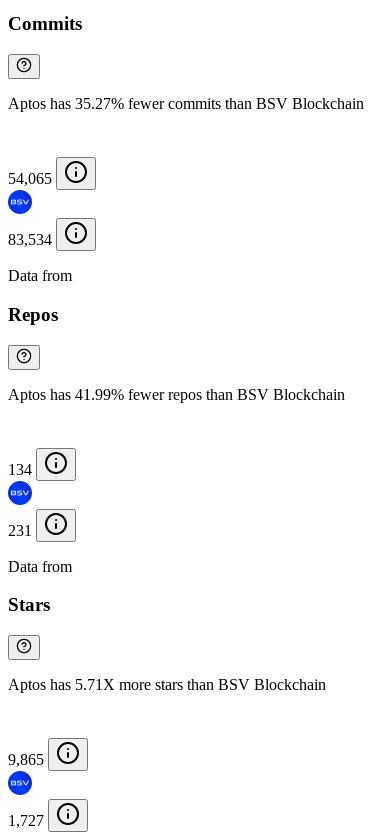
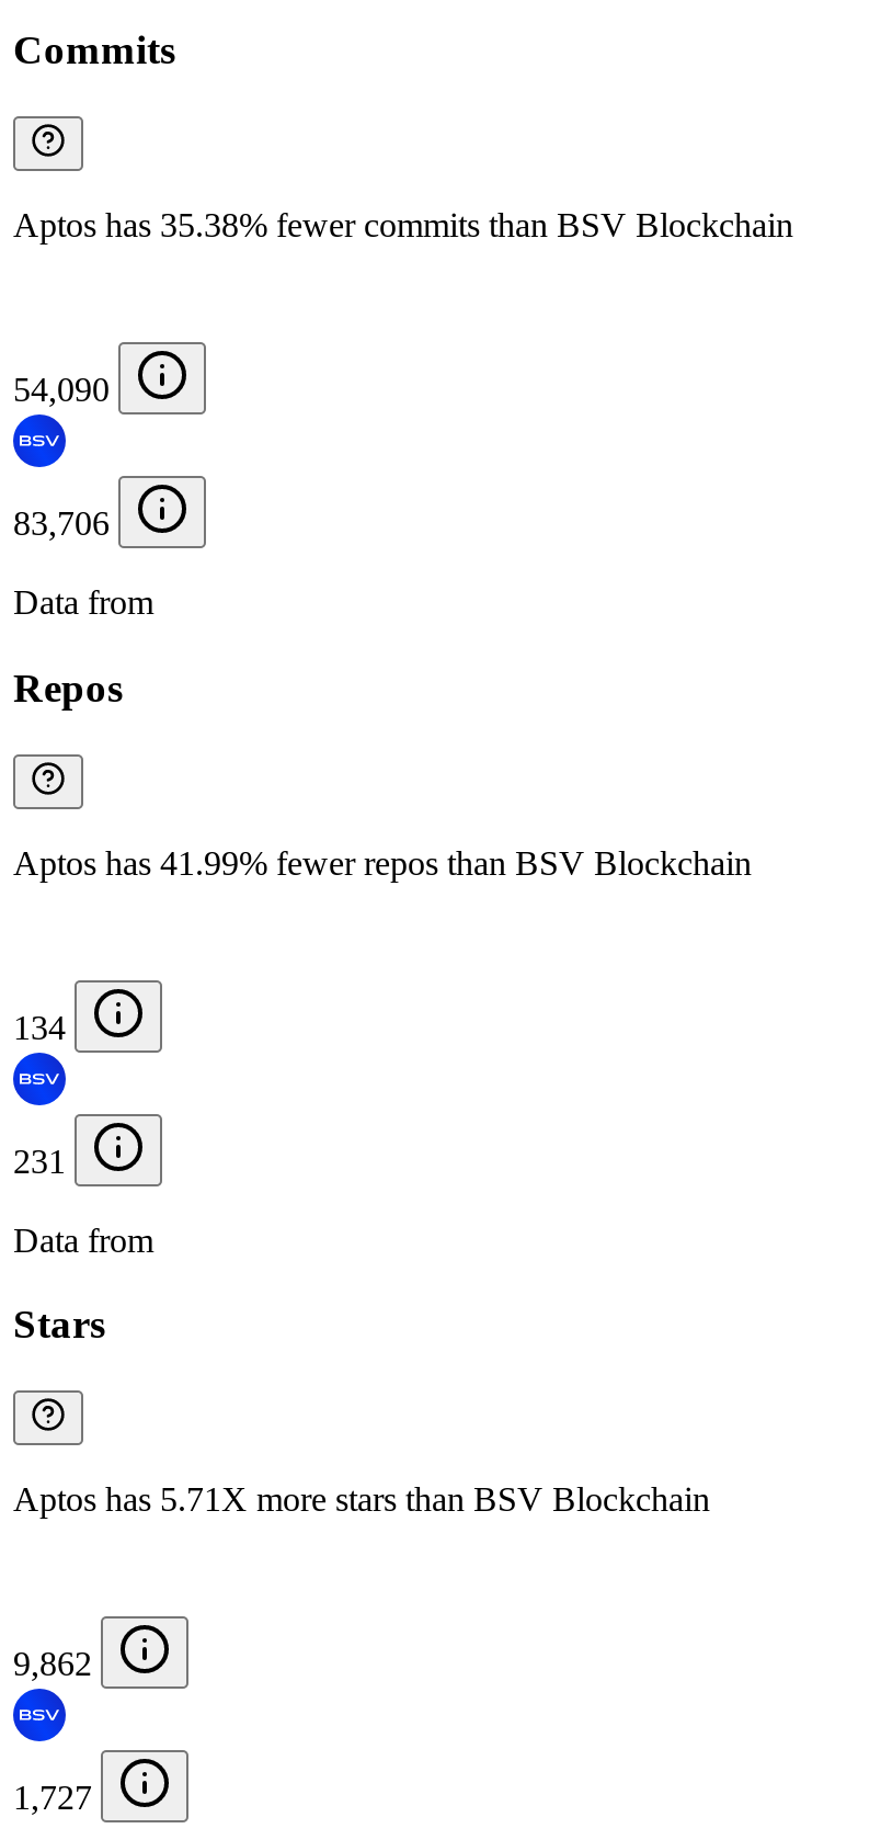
[8,95,364,112] Aptos has 35.27% fewer commits than BSV Blockchain -> [13,207,793,244] Aptos has 35.38% fewer commits than BSV Blockchain
[8,170,52,187] 54,065 -> [13,371,110,408] 54,090
[8,231,52,248] 83,534 -> [13,505,110,542] 83,706
[8,751,44,768] 9,865 -> [13,1645,92,1682] 9,862

